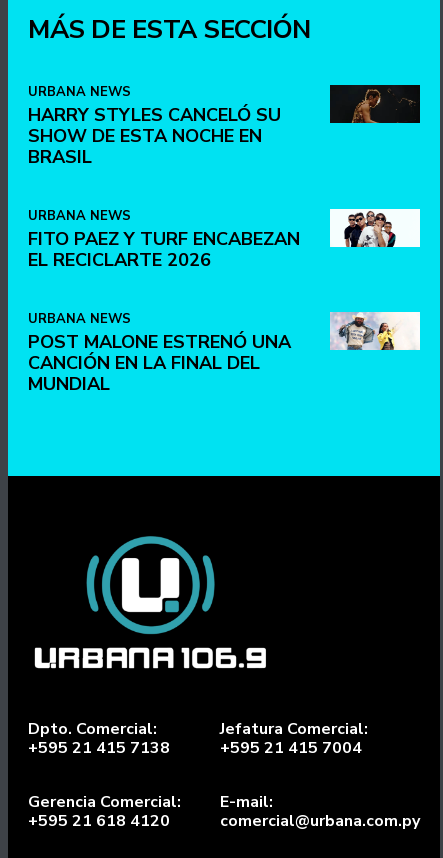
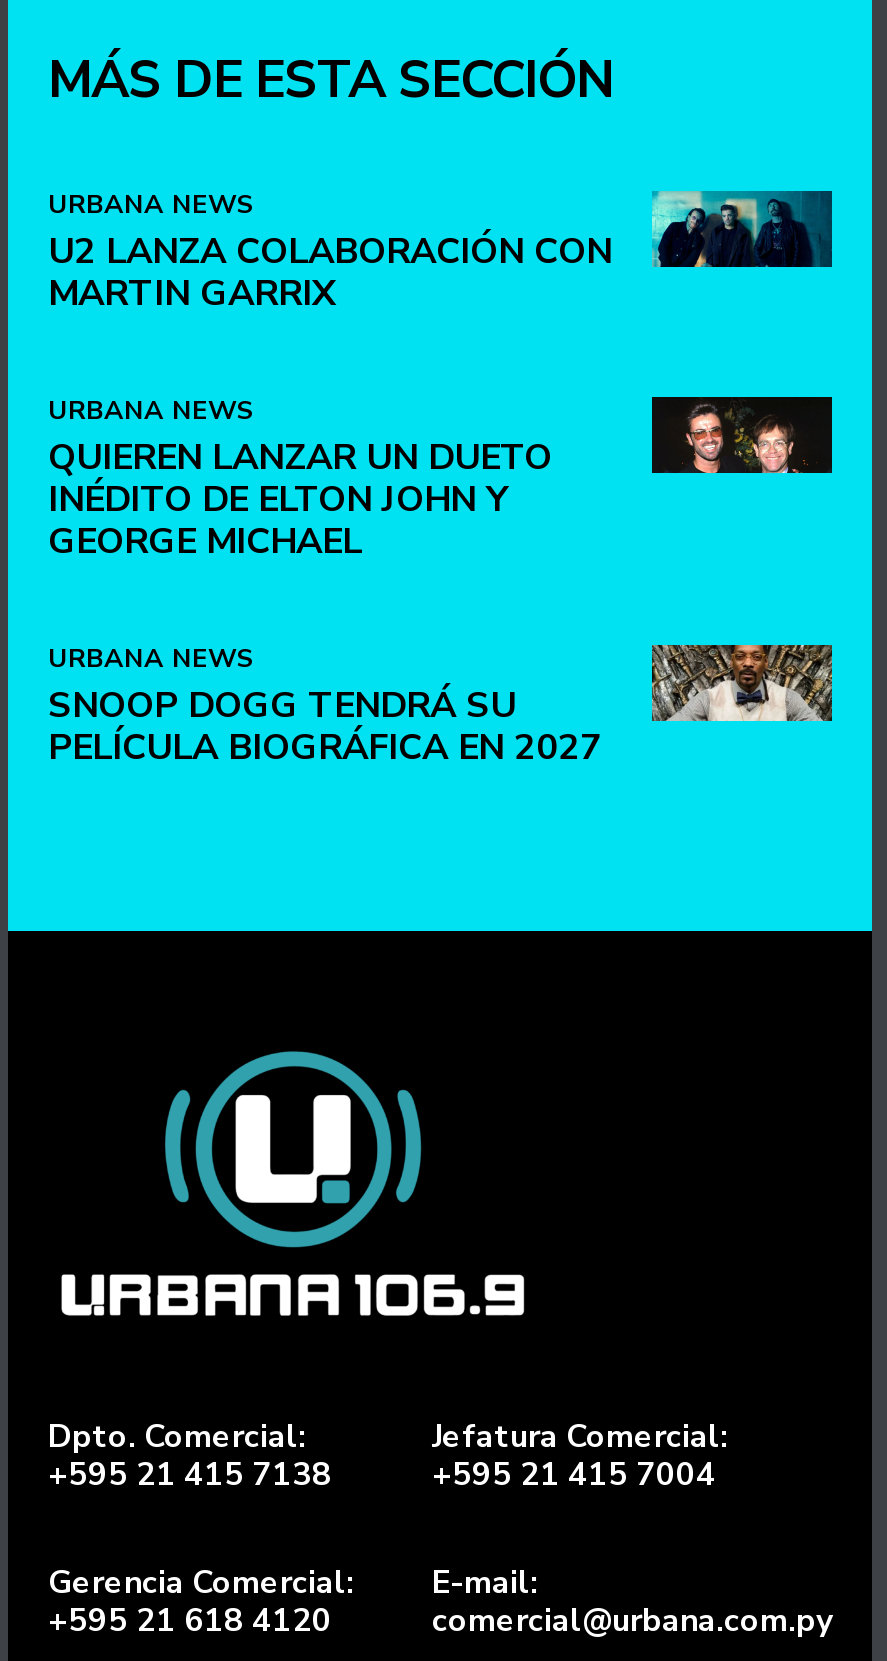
[329,84,419,124] [image] -> [650,189,832,269] [image]
[28,103,281,169] HARRY STYLES CANCELÓ SU | SHOW DE ESTA NOCHE EN | BRASIL -> [48,227,612,317] U2 LANZA COLABORACIÓN CON | MARTIN GARRIX
[329,208,421,248] [image] -> [650,395,834,475] [image]
[28,227,300,272] FITO PAEZ Y TURF ENCABEZAN | EL RECICLARTE 2026 -> [48,433,552,565] QUIEREN LANZAR UN DUETO | INÉDITO DE ELTON JOHN Y | GEORGE MICHAEL
[28,311,421,396] [image] | POST MALONE ESTRENÓ UNA | CANCIÓN EN LA FINAL DEL | MUNDIAL -> [48,643,834,771] [image] | SNOOP DOGG TENDRÁ SU | PELÍCULA BIOGRÁFICA EN 2027

